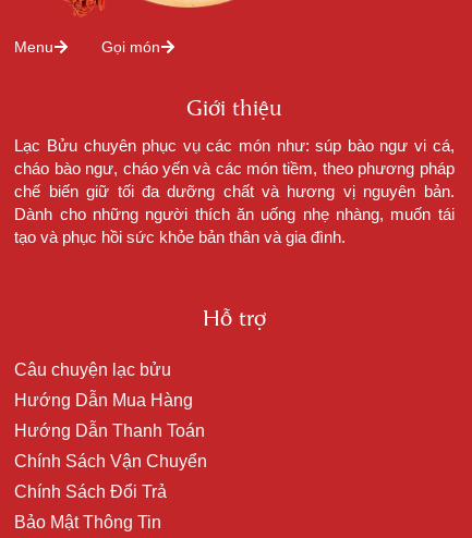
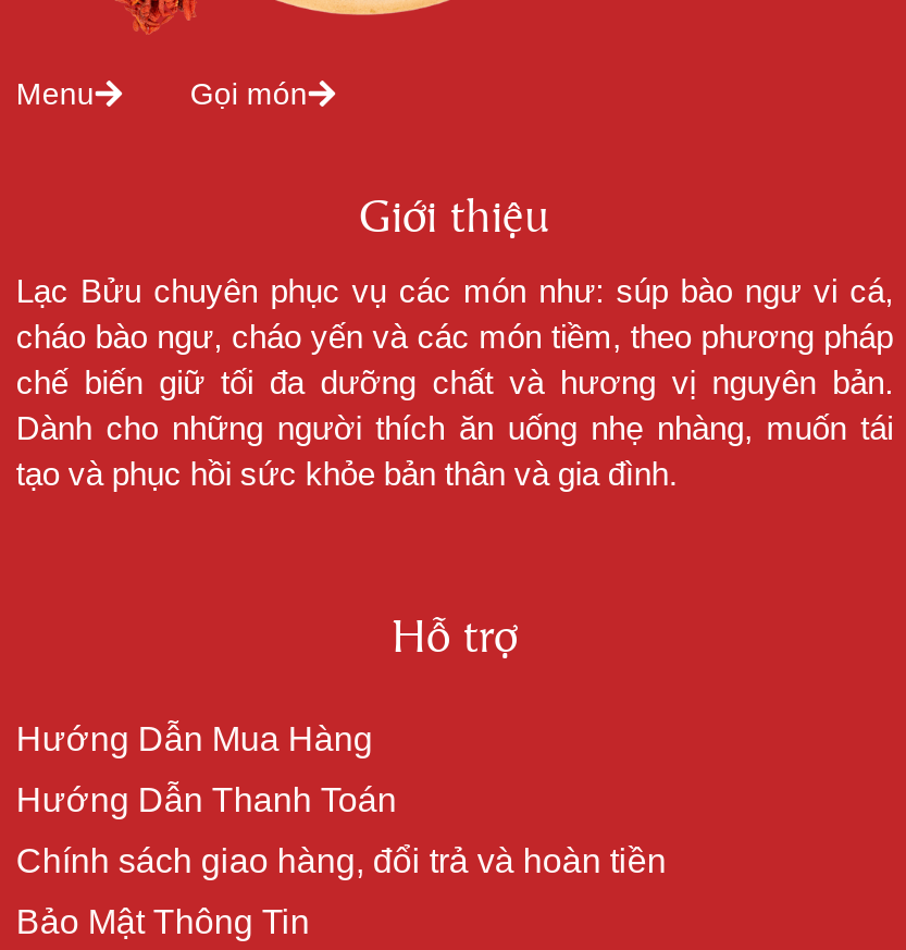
[15,361,172,379] Câu chuyện lạc bửu -> none
[15,452,208,501] Chính Sách Vận Chuyển | Chính Sách Đổi Trả -> [16,843,667,880] Chính sách giao hàng, đổi trả và hoàn tiền

